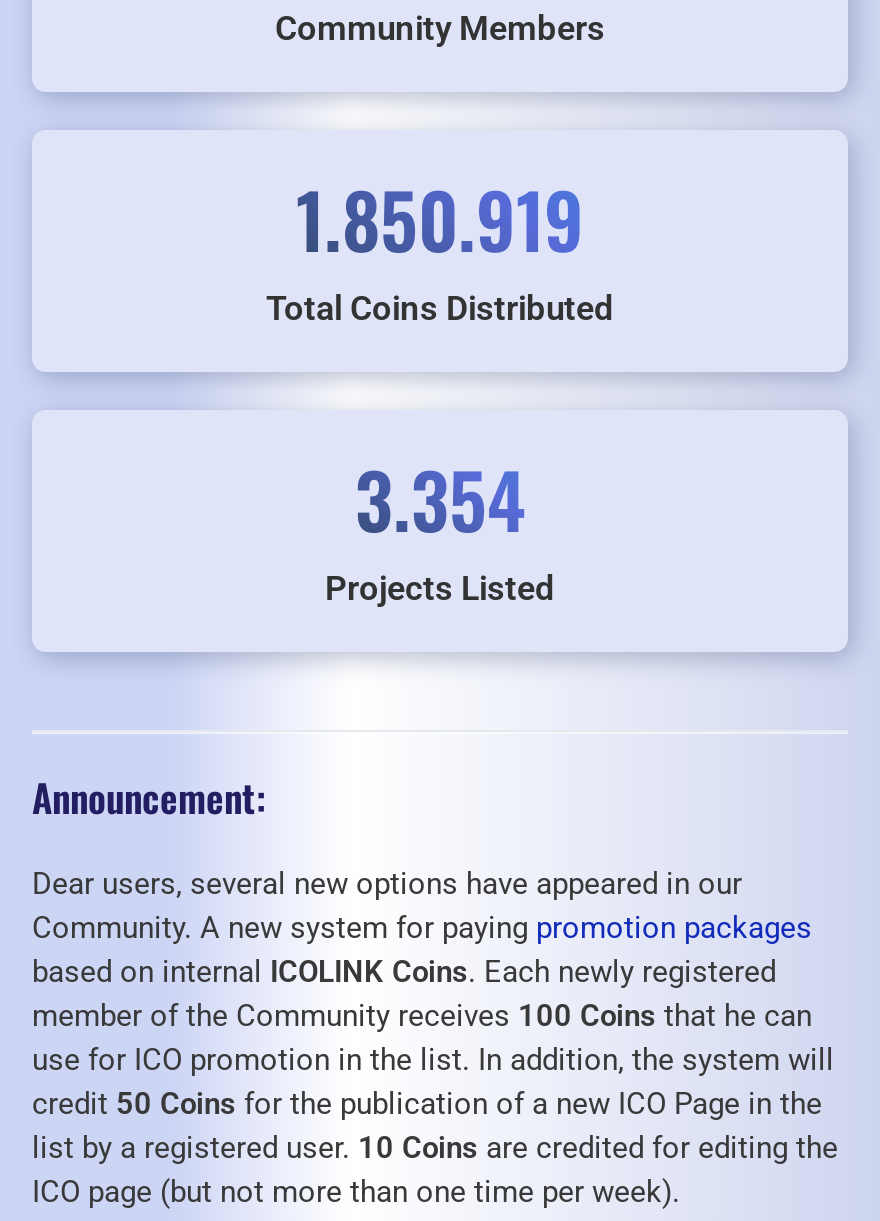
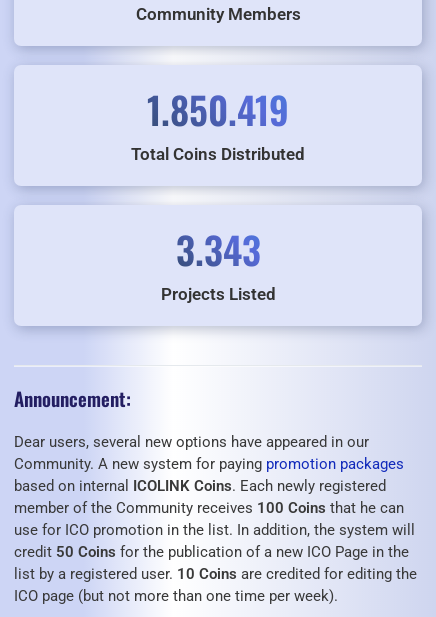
[296,162,584,274] 1.850.919 -> [147,81,289,137] 1.850.419
[355,442,525,554] 3.354 -> [175,221,260,277] 3.343

